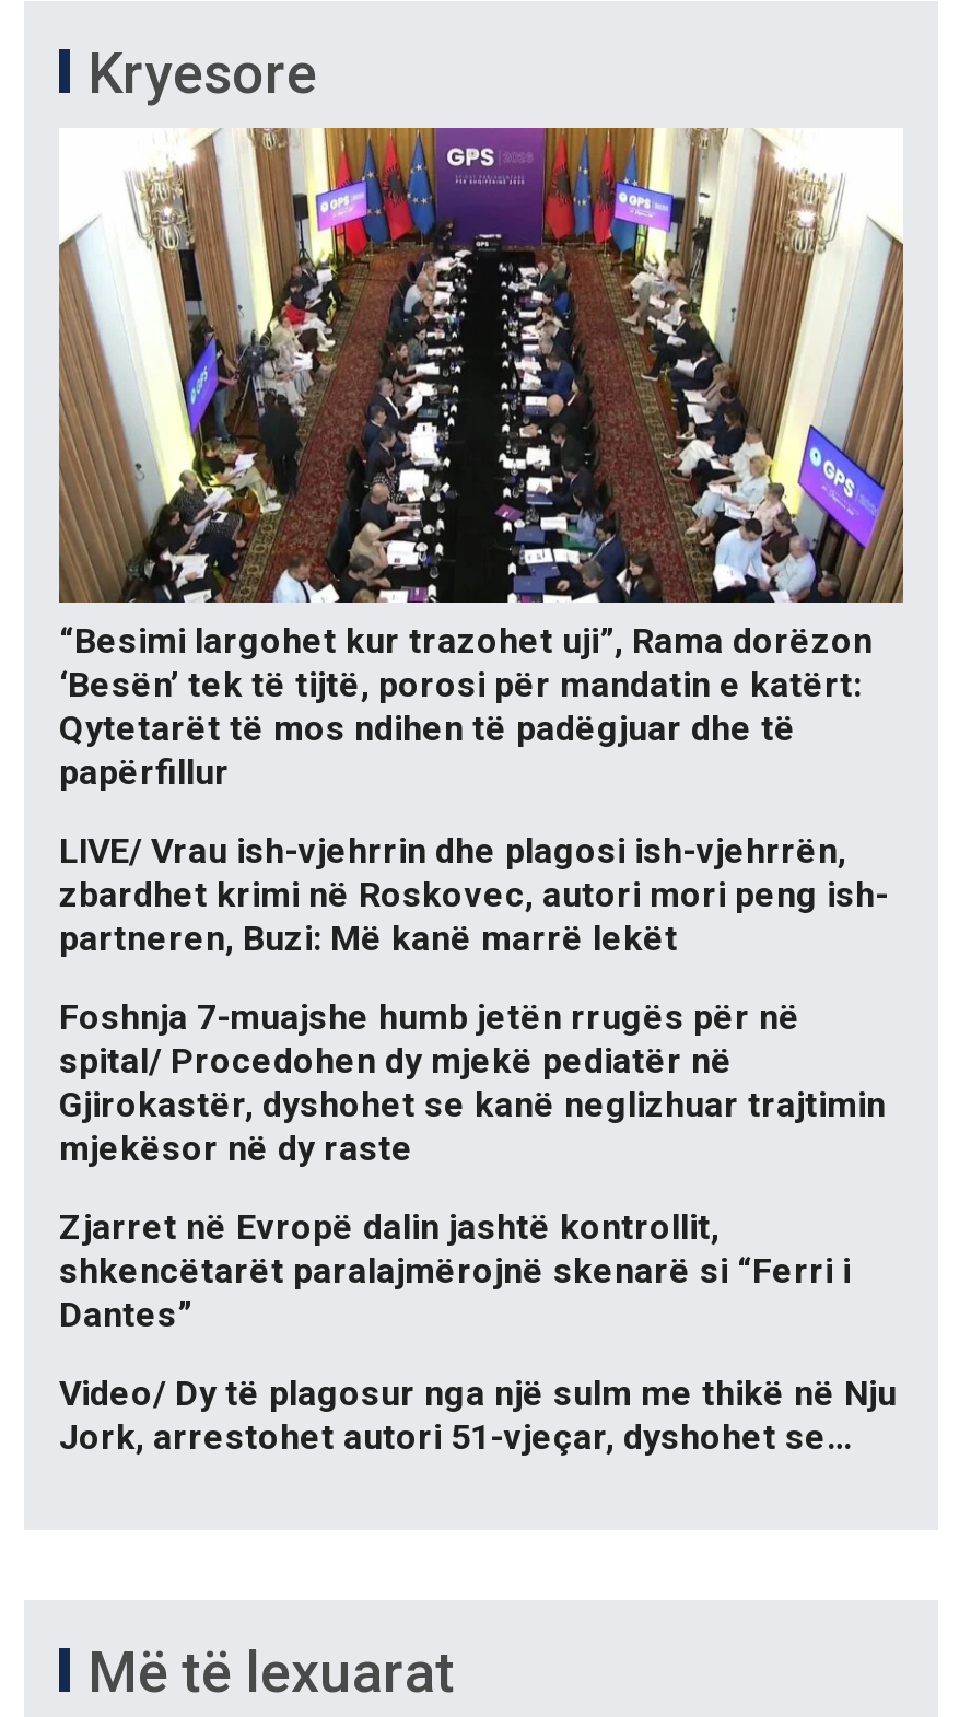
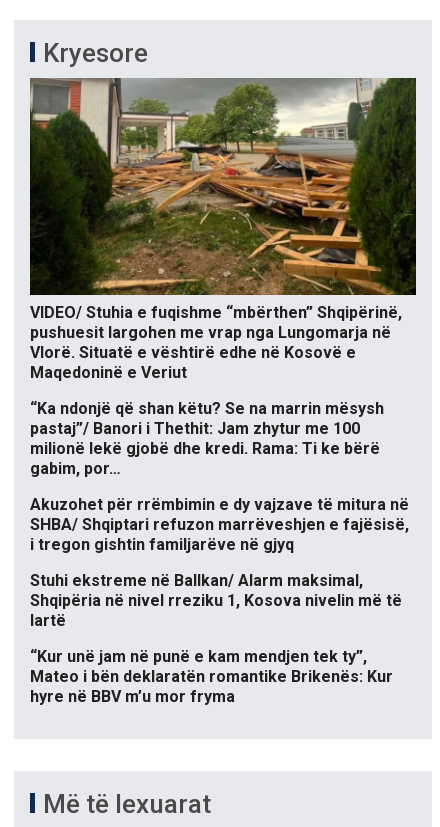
[57,127,905,793] [image] | “Besimi largohet kur trazohet uji”, Rama dorëzon | ‘Besën’ tek të tijtë, porosi për mandatin e katërt: | Qytetarët të mos ndihen të padëgjuar dhe të | papërfillur -> [29,77,417,382] [image] | VIDEO/ Stuhia e fuqishme “mbërthen” Shqipërinë, | pushuesit largohen me vrap nga Lungomarja në | Vlorë. Situatë e vështirë edhe në Kosovë e | Maqedoninë e Veriut
[59,830,888,959] LIVE/ Vrau ish-vjehrrin dhe plagosi ish-vjehrrën, | zbardhet krimi në Roskovec, autori mori peng ish- | partneren, Buzi: Më kanë marrë lekët -> [30,399,384,478] “Ka ndonjë që shan këtu? Se na marrin mësysh | pastaj”/ Banori i Thethit: Jam zhytur me 100 | milionë lekë gjobë dhe kredi. Rama: Ti ke bërë | gabim, por…
[59,996,886,1169] Foshnja 7-muajshe humb jetën rrugës për në | spital/ Procedohen dy mjekë pediatër në | Gjirokastër, dyshohet se kanë neglizhuar trajtimin | mjekësor në dy raste -> [30,495,409,554] Akuzohet për rrëmbimin e dy vajzave të mitura në | SHBA/ Shqiptari refuzon marrëveshjen e fajësisë, | i tregon gishtin familjarëve në gjyq
[59,1206,851,1335] Zjarret në Evropë dalin jashtë kontrollit, | shkencëtarët paralajmërojnë skenarë si “Ferri i | Dantes” -> [30,571,402,630] Stuhi ekstreme në Ballkan/ Alarm maksimal, | Shqipëria në nivel rreziku 1, Kosova nivelin më të | lartë
[59,1373,897,1458] Video/ Dy të plagosur nga një sulm me thikë në Nju | Jork, arrestohet autori 51-vjeçar, dyshohet se… -> [30,647,393,706] “Kur unë jam në punë e kam mendjen tek ty”, | Mateo i bën deklaratën romantike Brikenës: Kur | hyre në BBV m’u mor fryma

